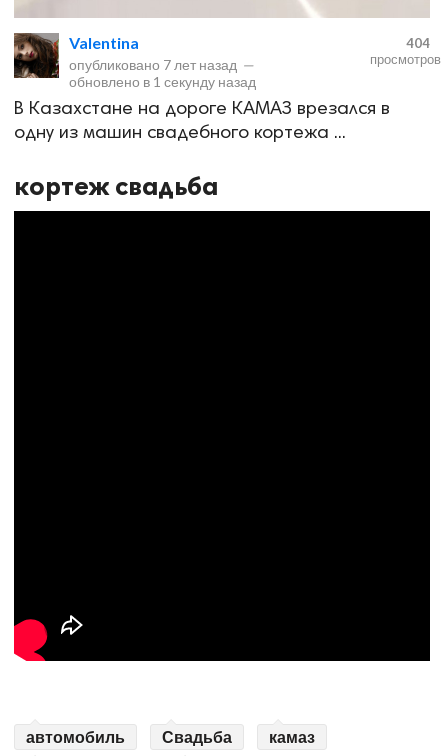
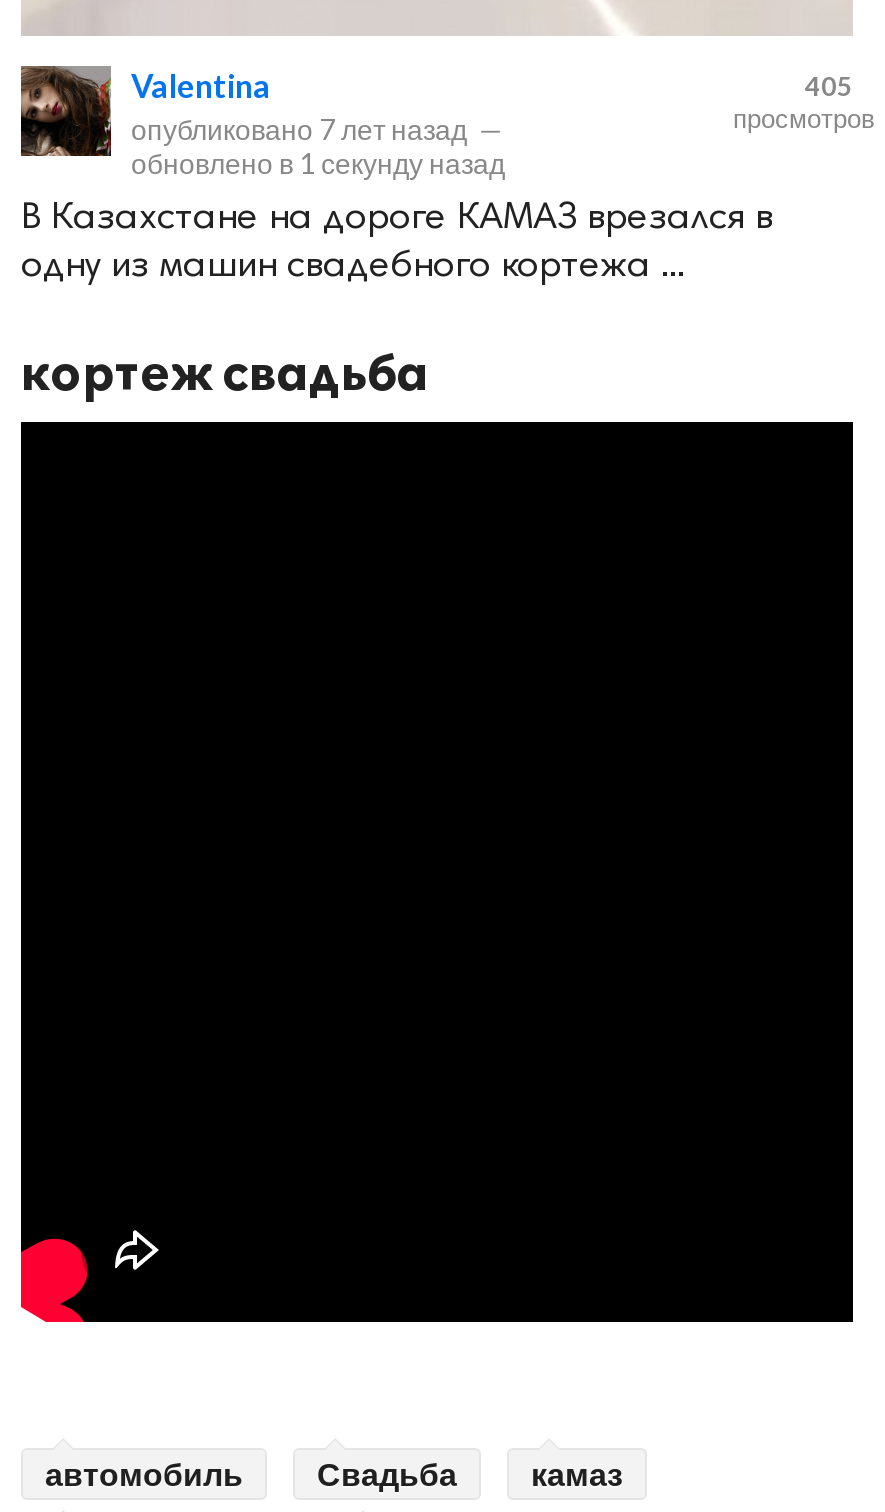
[406,35,430,51] 404 -> [805,69,853,101] 405

